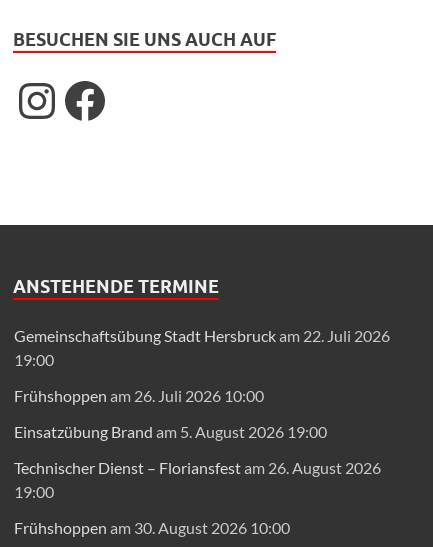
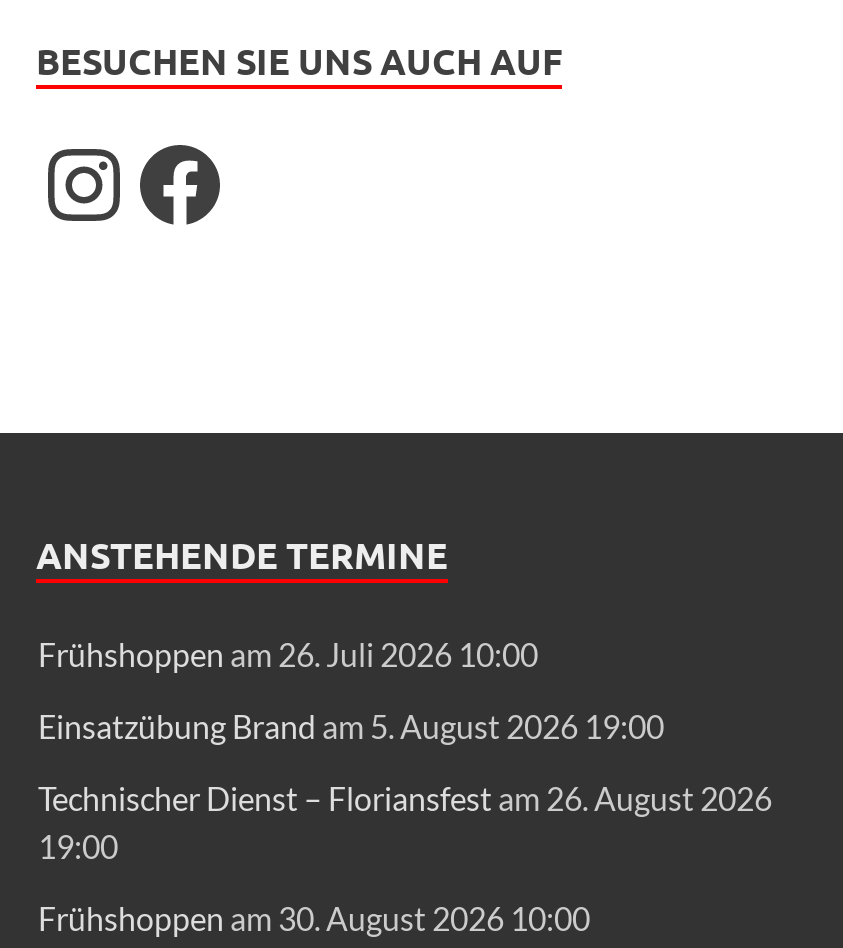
[14,326,390,369] Gemeinschaftsübung Stadt Hersbruck am 22. Juli 2026 | 19:00 -> none

